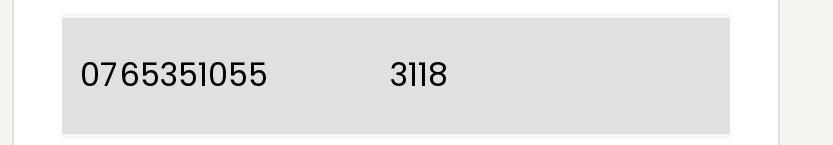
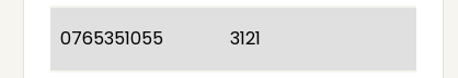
[390,52,448,98] 3118 -> [230,26,261,51] 3121

